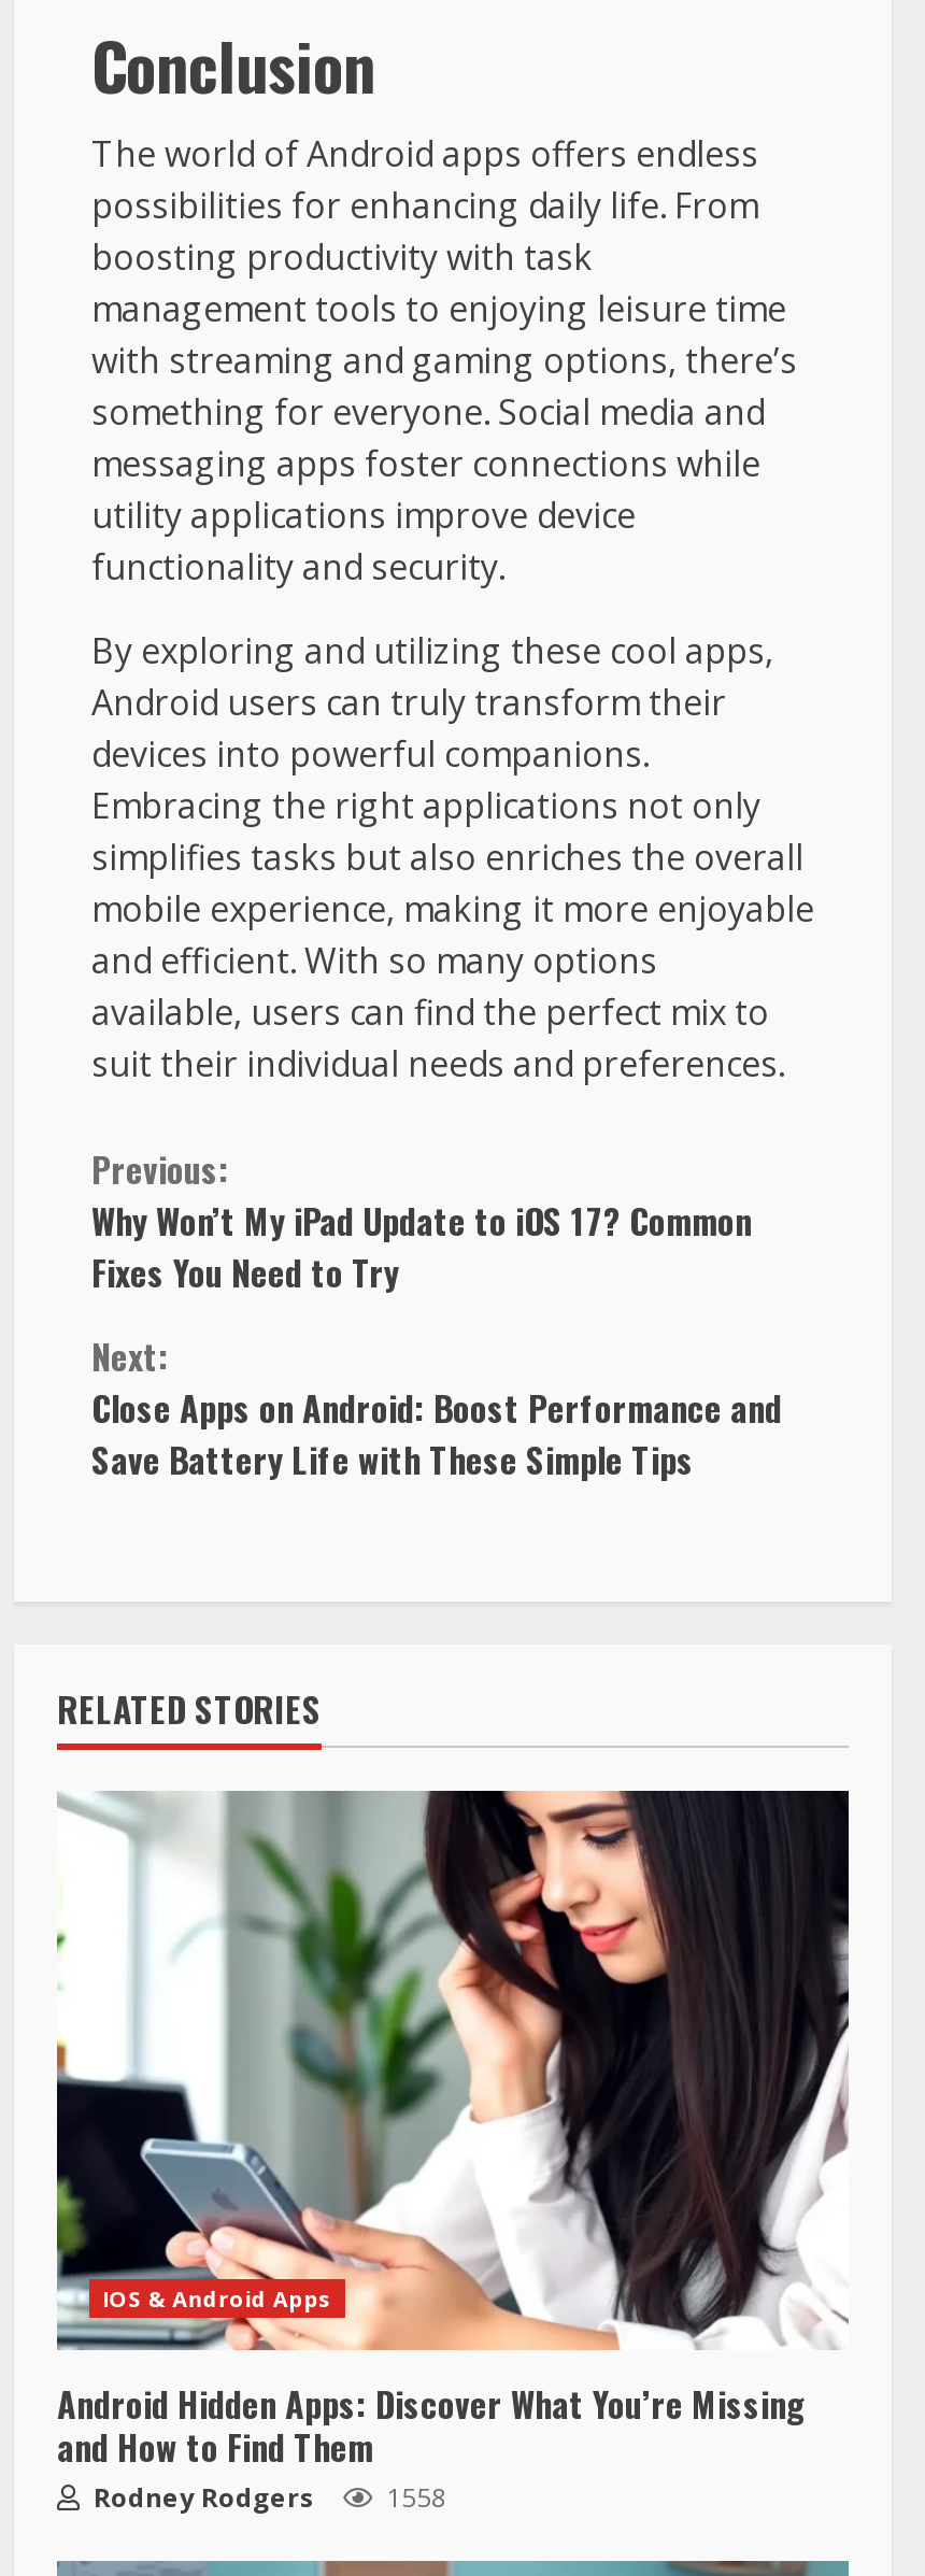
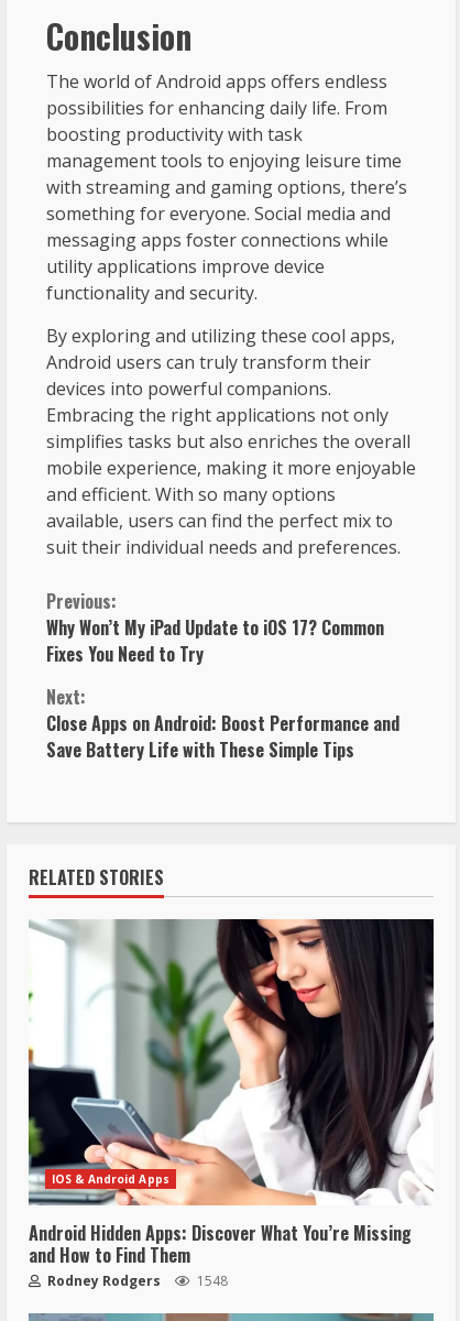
[87,2478,446,2515] Rodney Rodgers 1558 -> [44,1271,228,1290] Rodney Rodgers 1548

